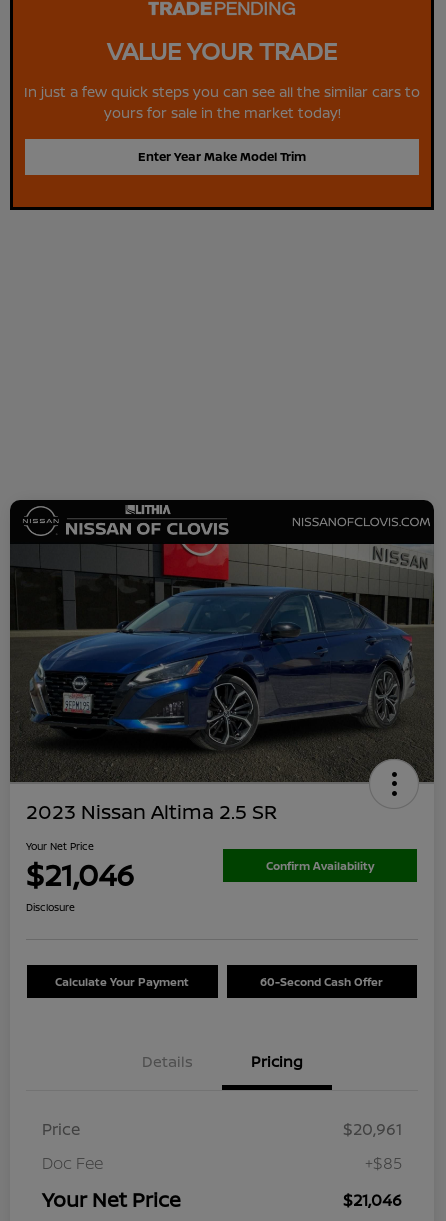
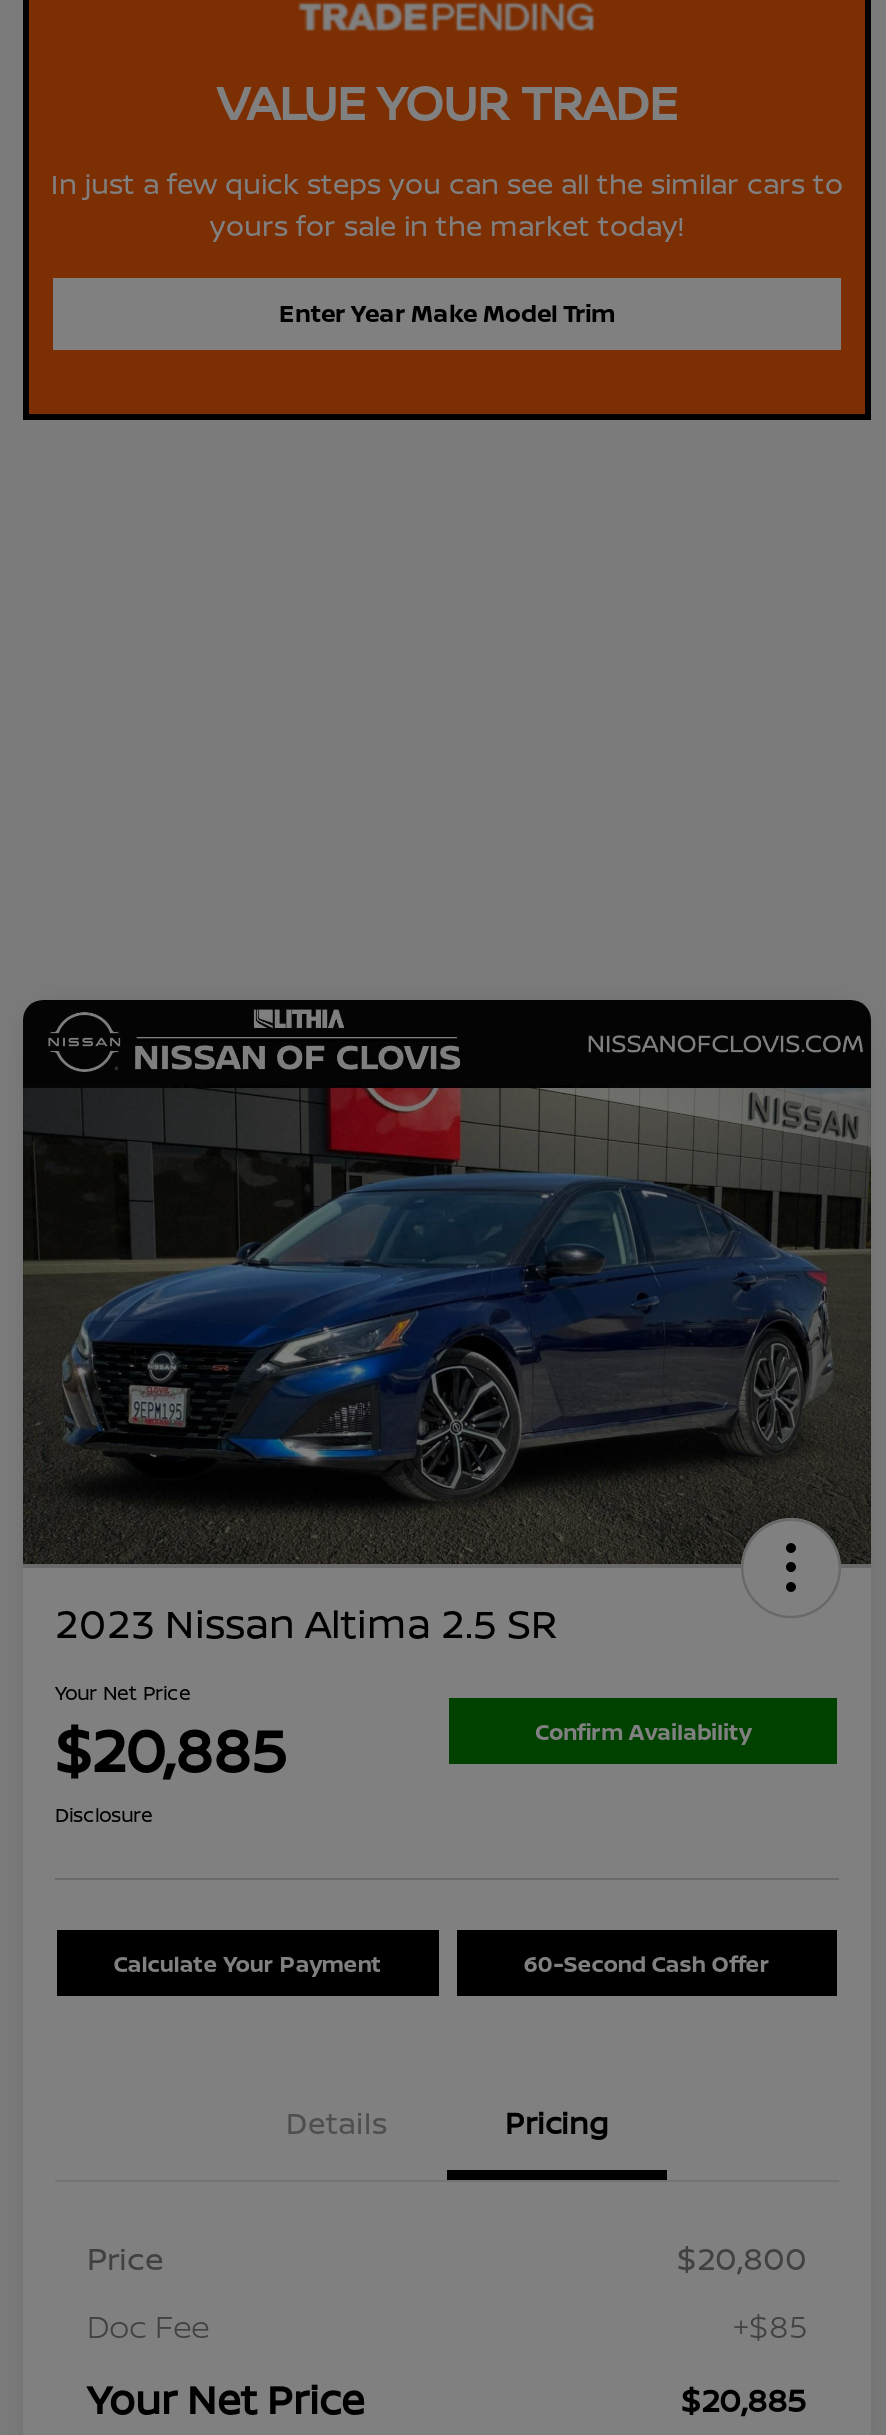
[26,854,134,895] $21,046 -> [55,1708,287,1790] $20,885
[343,1118,402,1140] $20,961 -> [677,2236,807,2280] $20,800
[343,1189,402,1211] $21,046 -> [681,2378,807,2422] $20,885

